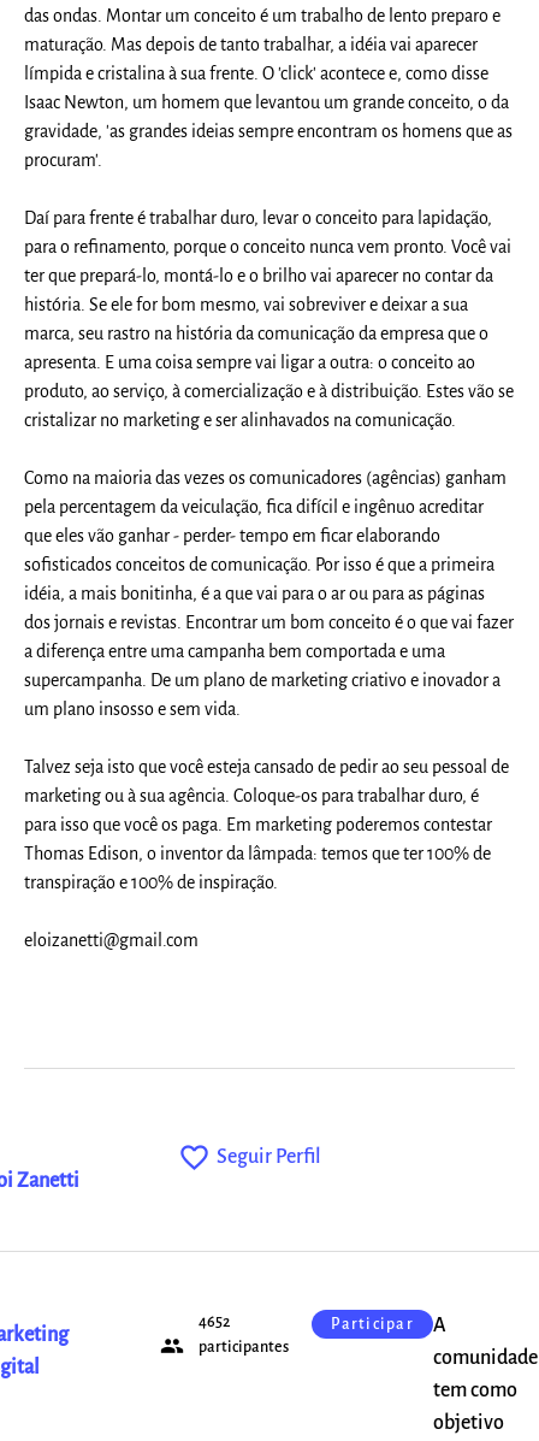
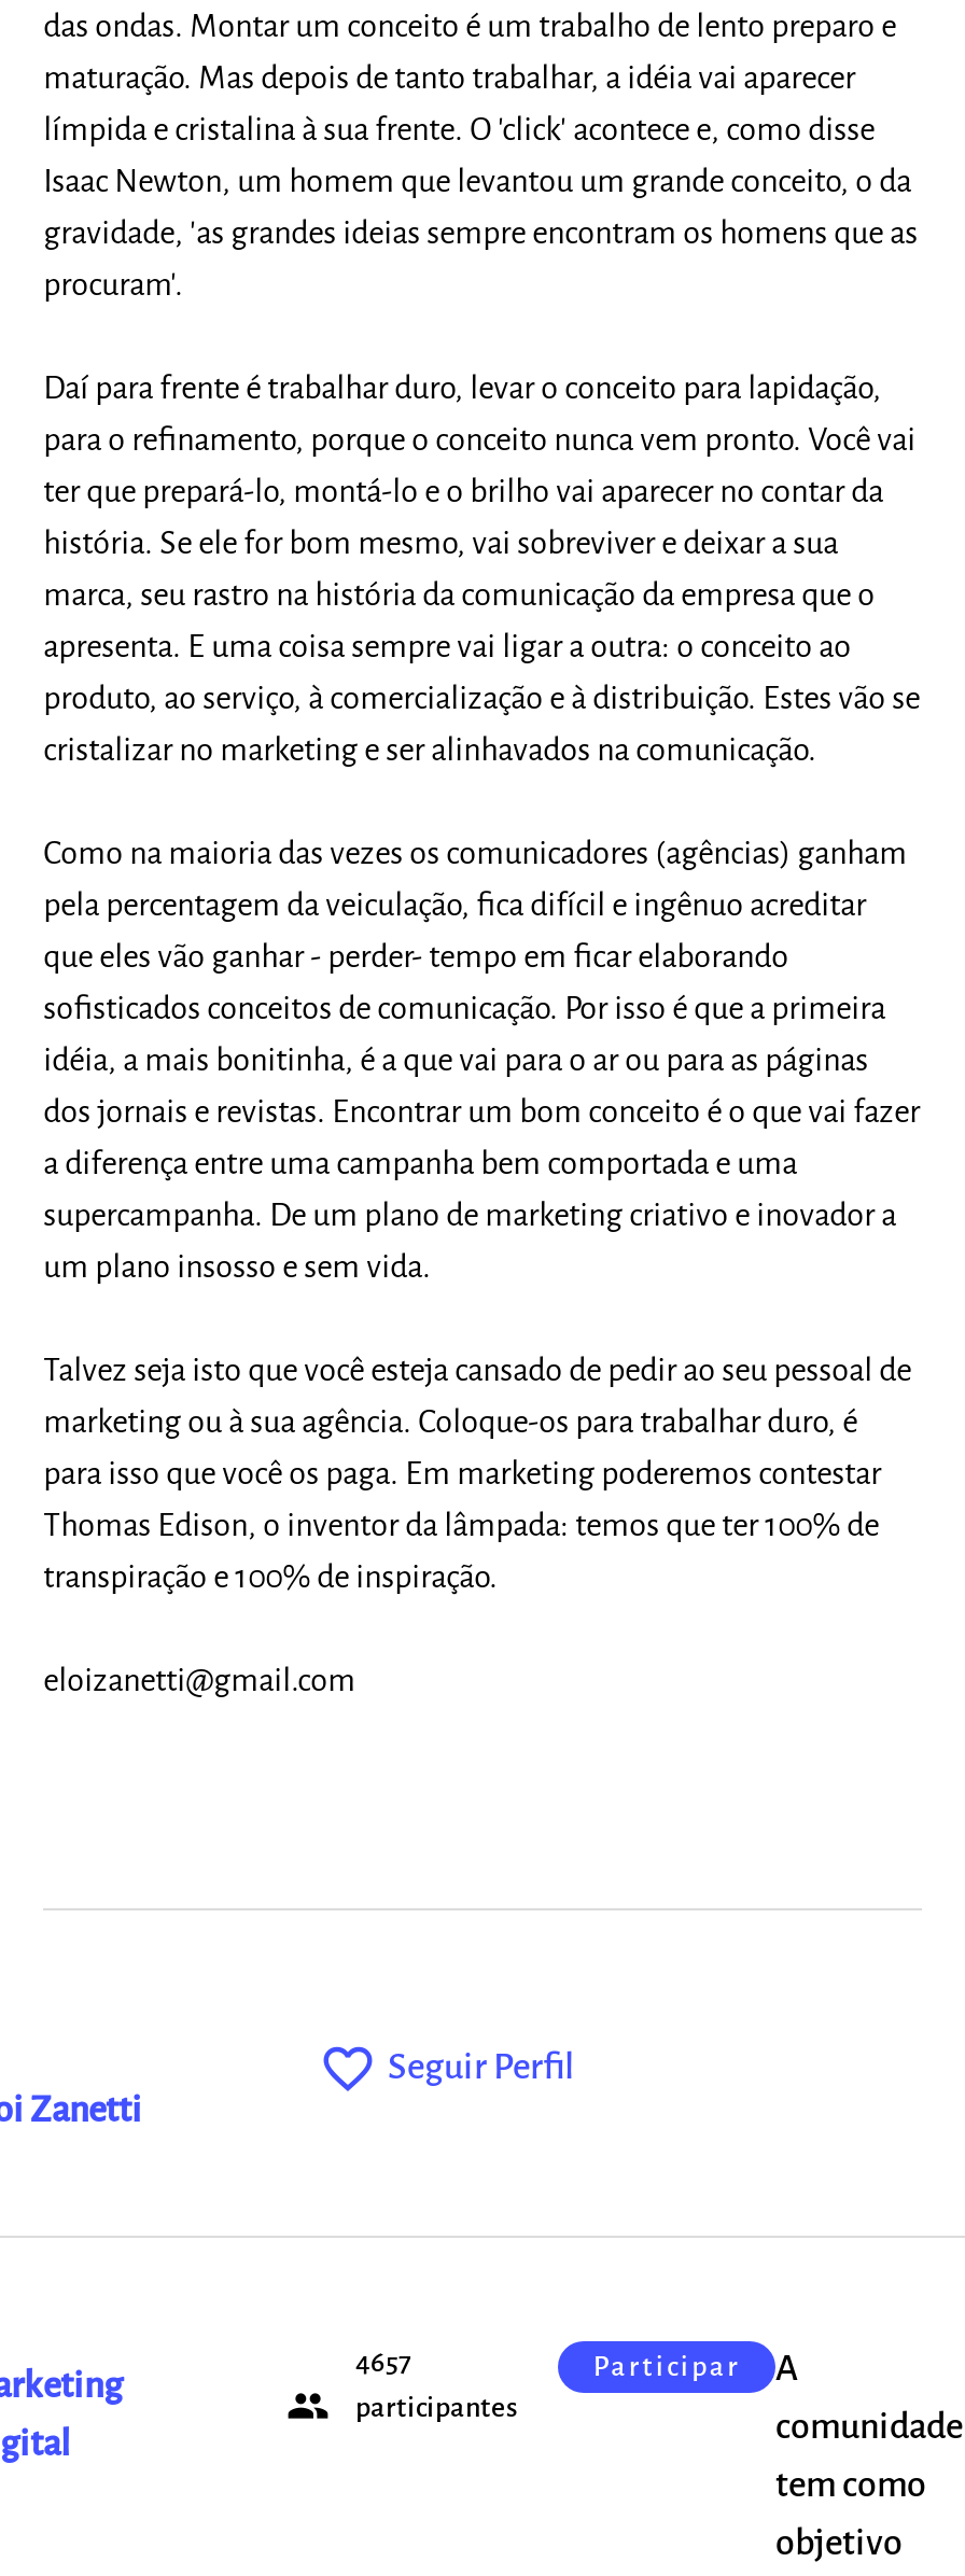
[199,1314,230,1331] 4652 -> [355,2349,411,2379] 4657

